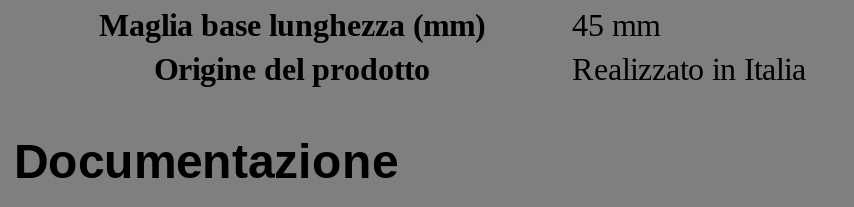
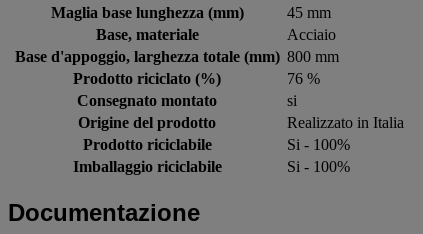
none -> [14,26,339,109] Base, materiale | Acciaio | Base d'appoggio, larghezza totale (mm) 800 mm | Prodotto riciclato (%) | 76 % | Consegnato montato | si
none -> [72,136,350,175] Prodotto riciclabile | Si - 100% | Imballaggio riciclabile | Si - 100%

